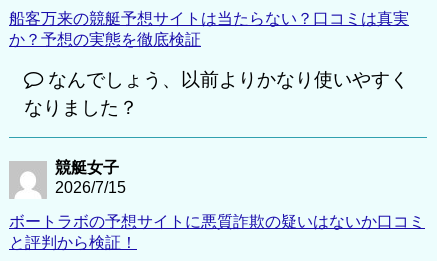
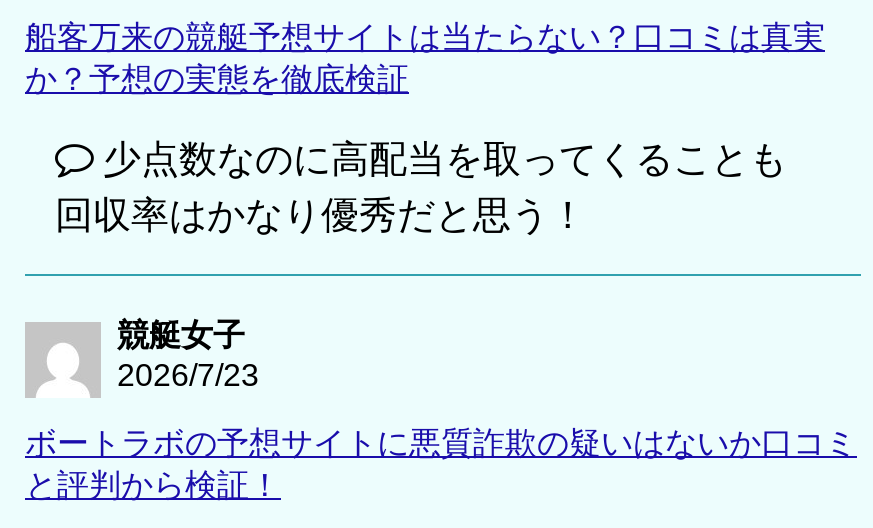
[24,69,409,118] なんでしょう、以前よりかなり使いやすく | なりました？ -> [55,138,787,236] 少点数なのに高配当を取ってくることも | 回収率はかなり優秀だと思う！
[55,179,126,196] 2026/7/15 -> [117,358,259,392] 2026/7/23

